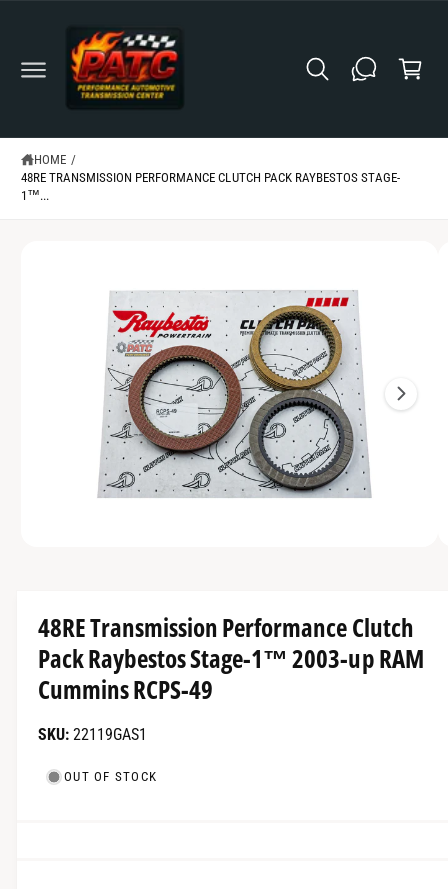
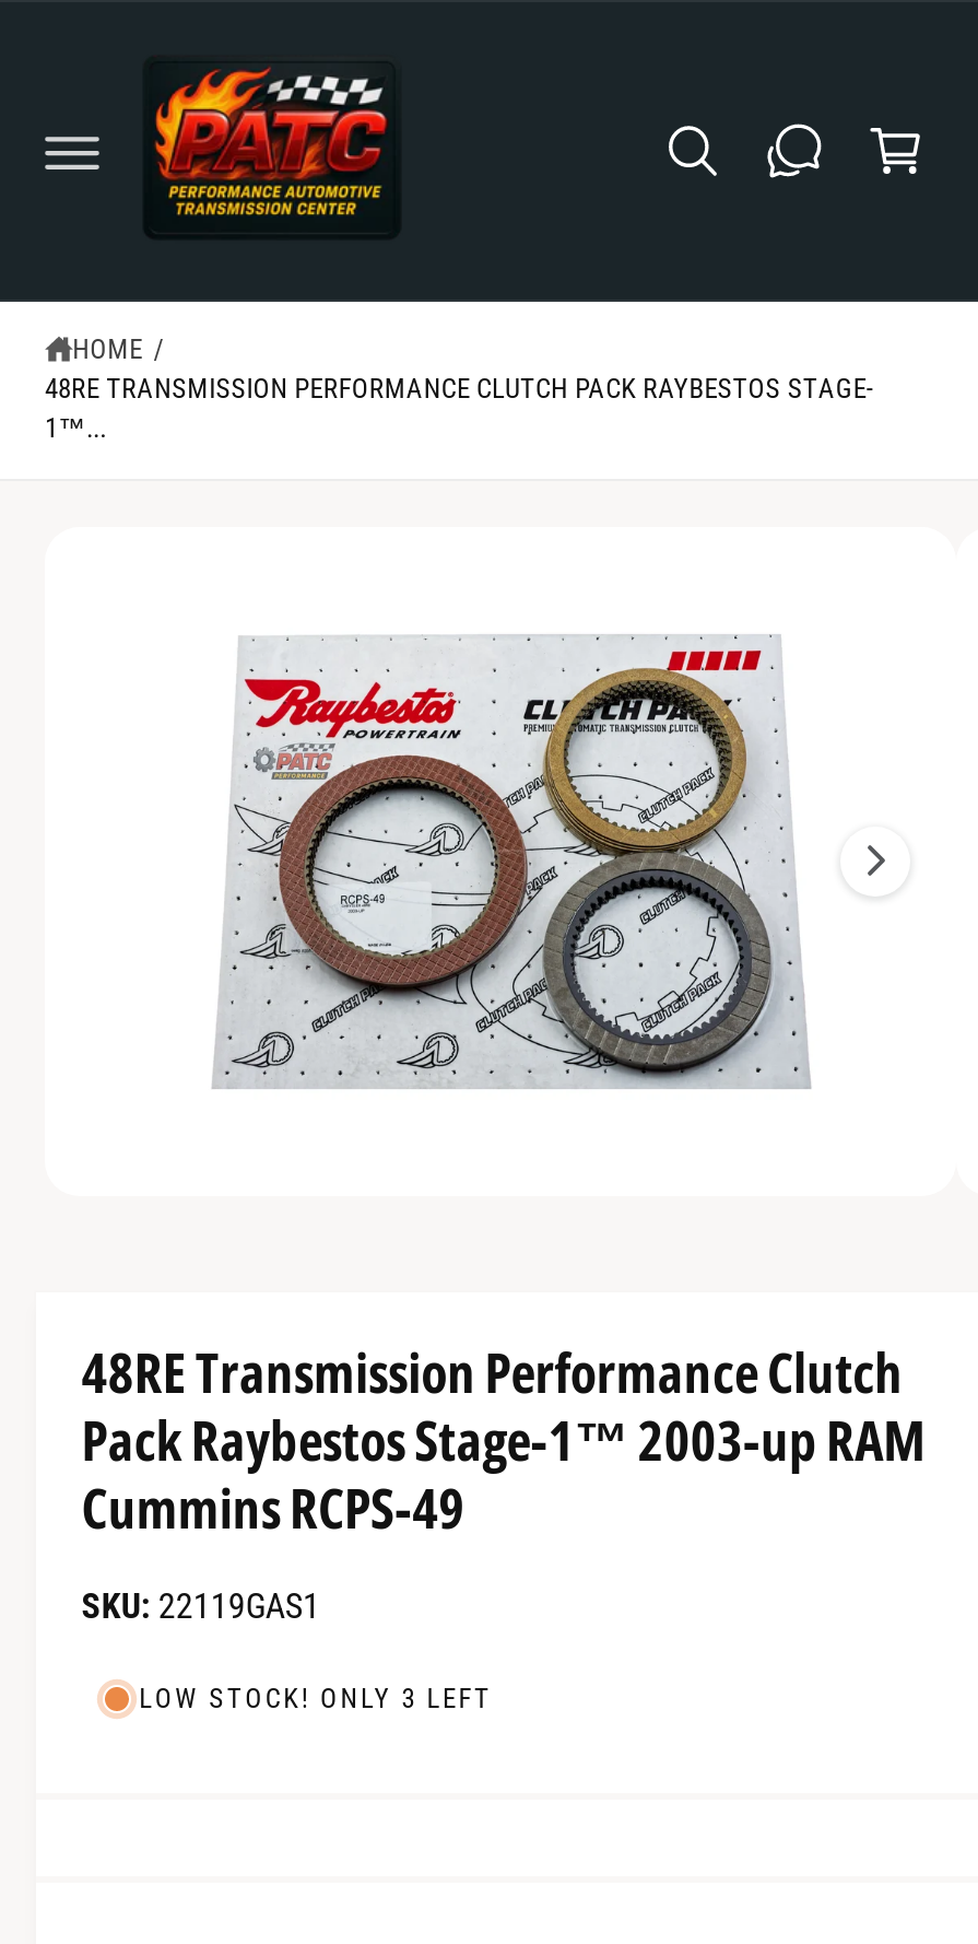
[64,768,157,783] OUT OF STOCK -> [139,1680,492,1713] LOW STOCK! ONLY 3 LEFT

